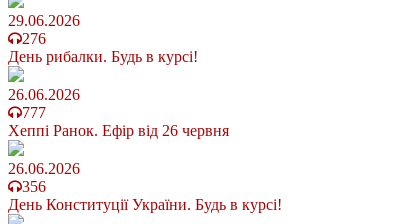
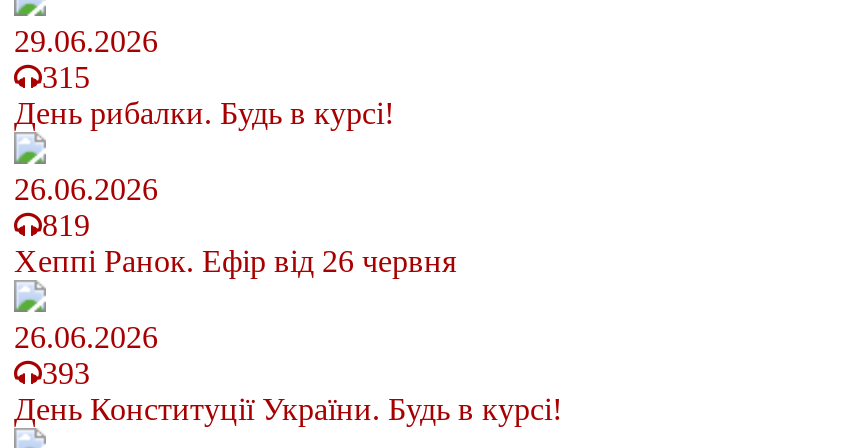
[22,30,46,47] 276 -> [42,60,90,94] 315
[22,104,46,121] 777 -> [42,208,90,242] 819
[22,178,46,195] 356 -> [42,356,90,390] 393

